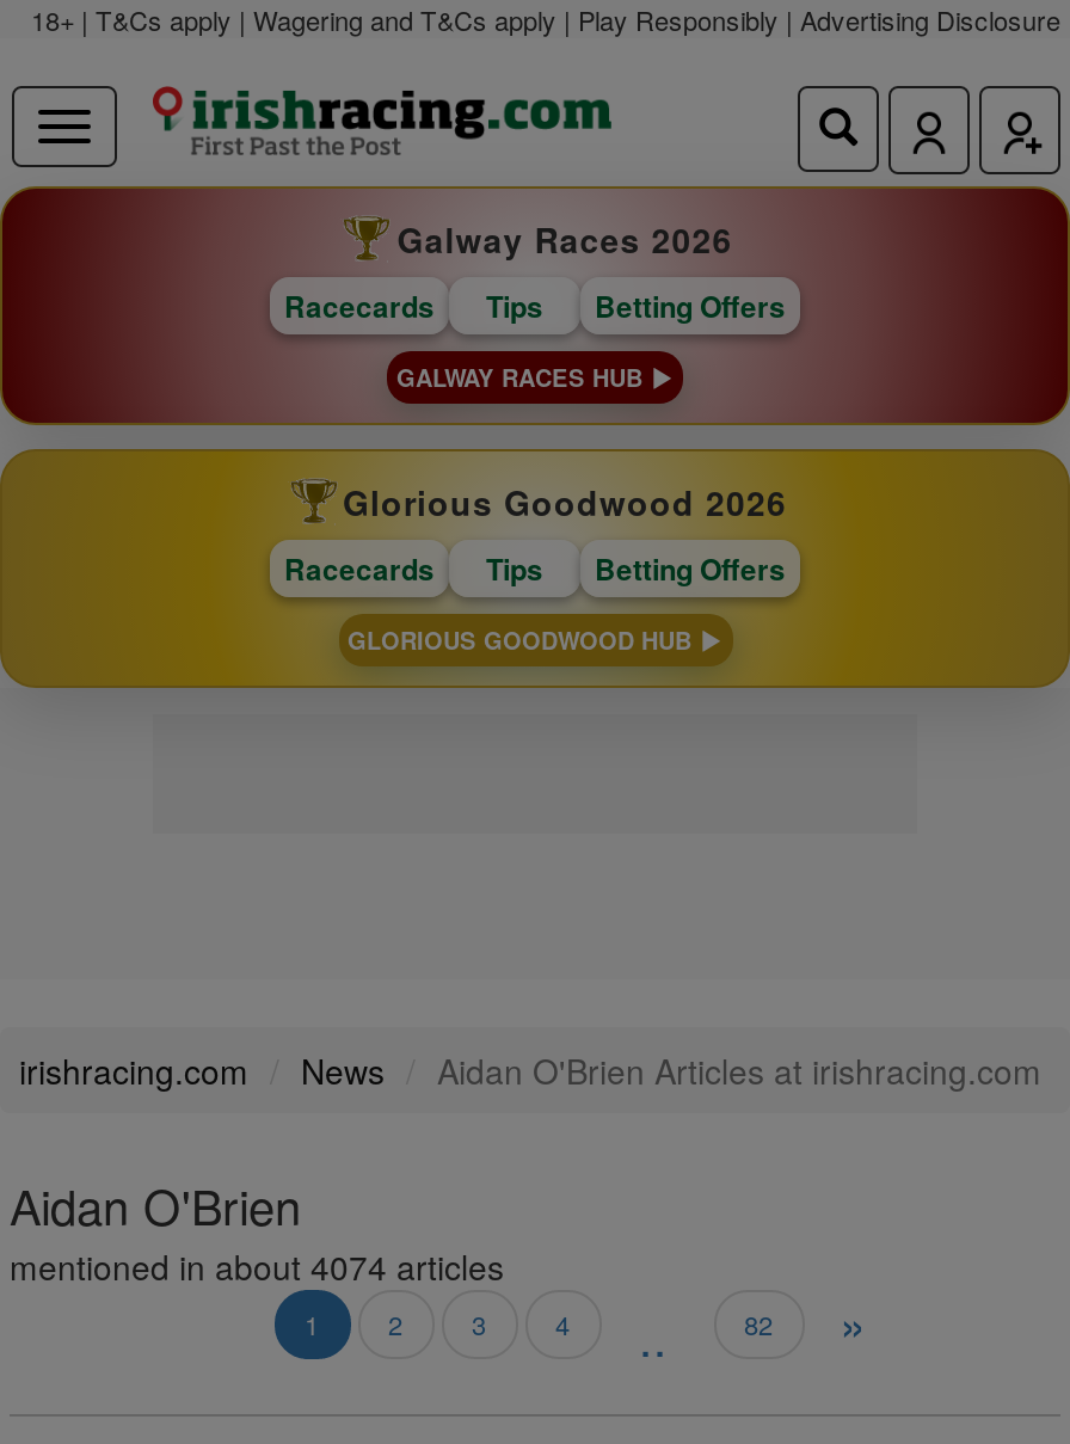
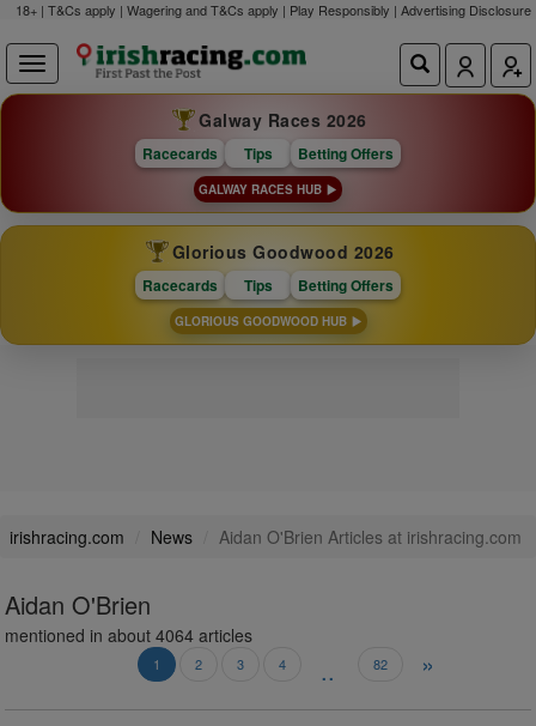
[10,1242,504,1290] mentioned in about 4074 articles -> [5,623,252,647] mentioned in about 4064 articles

